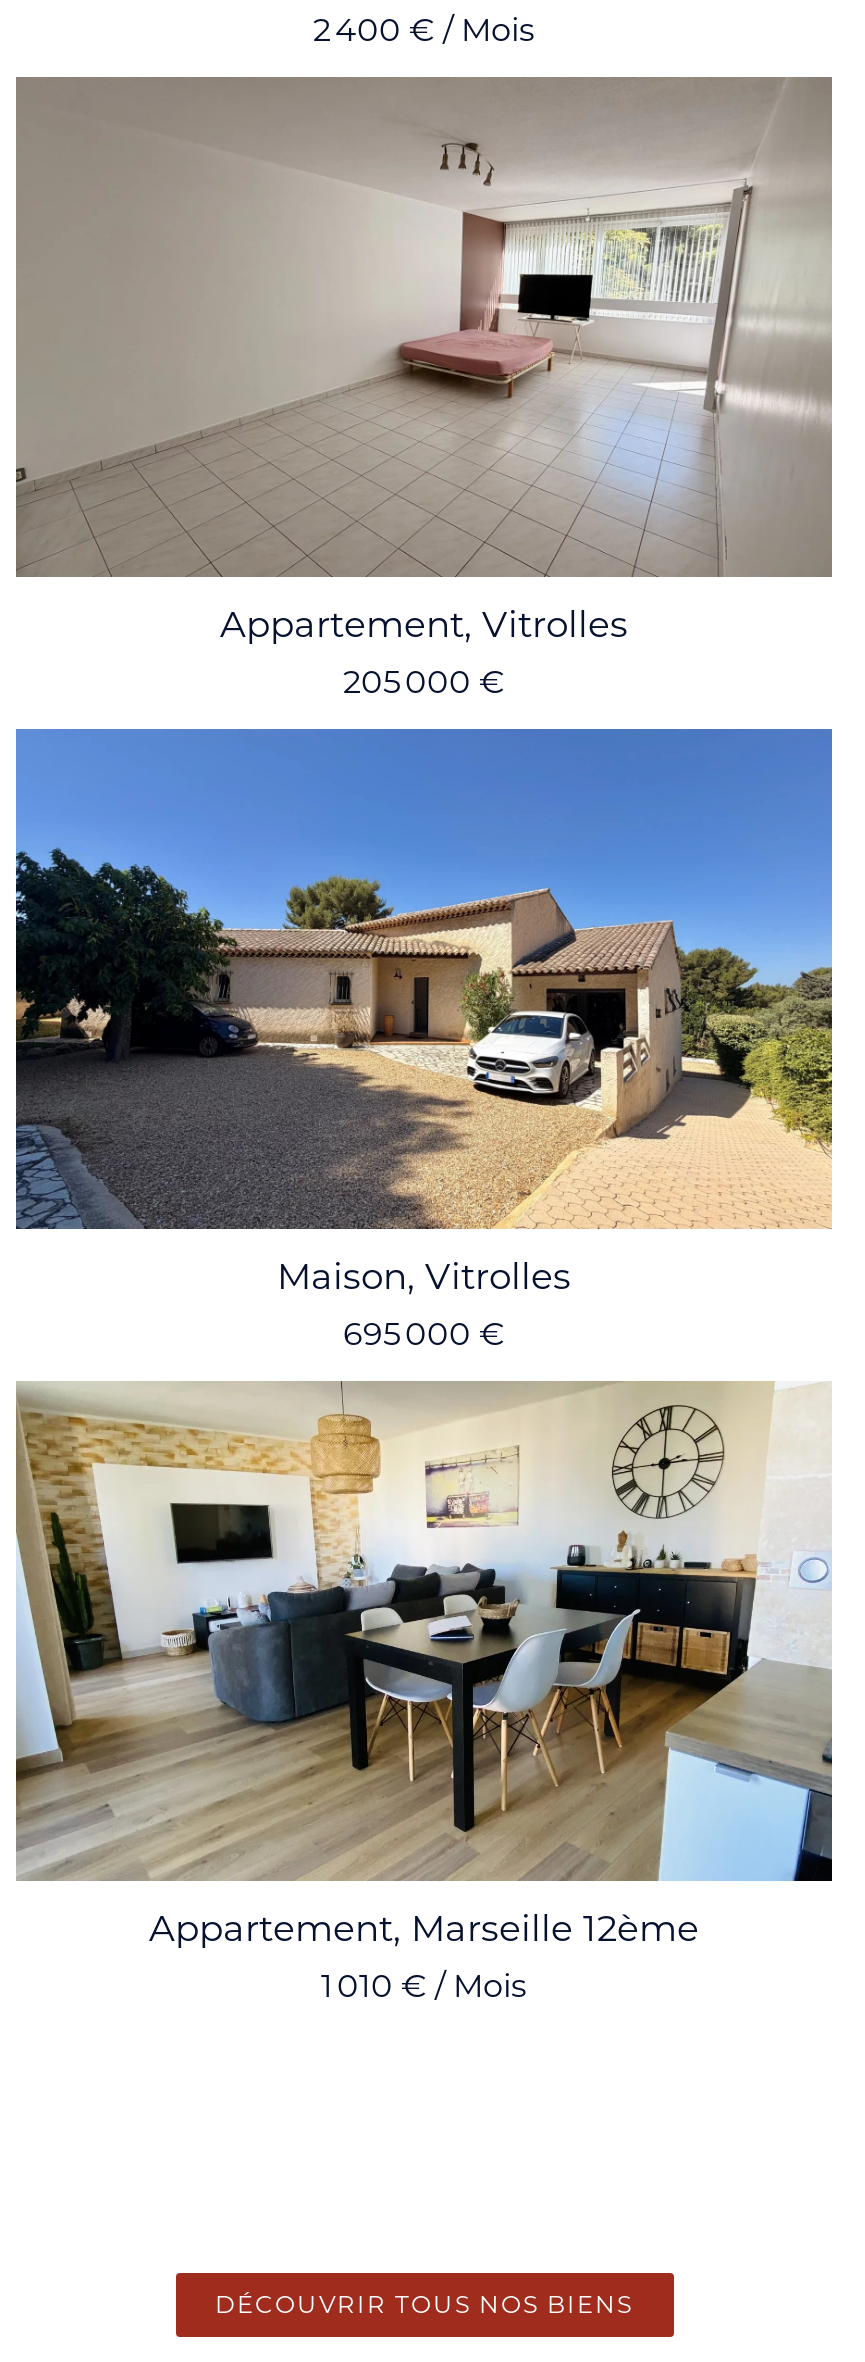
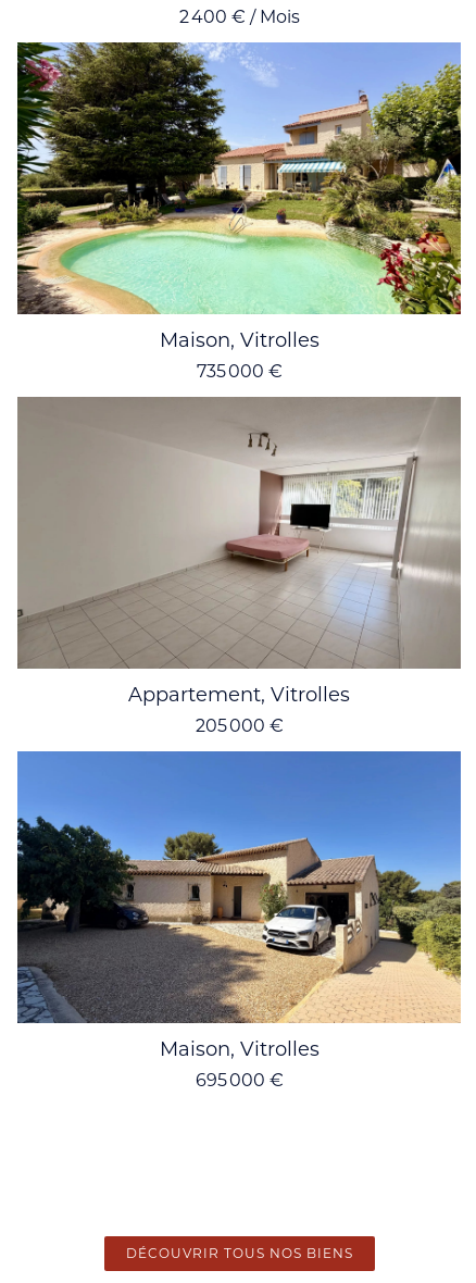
none -> [17,41,462,382] [image] | Maison, Vitrolles | 735 000 €
moved [14,77,834,1354] -> [16,397,462,1091]: [image] | Appartement, Vitrolles | 205 000 € | Maison, Vitrolles | 695 000 €
[14,1379,834,2006] [image] | Appartement, Marseille 12ème | 1 010 € / Mois -> none

